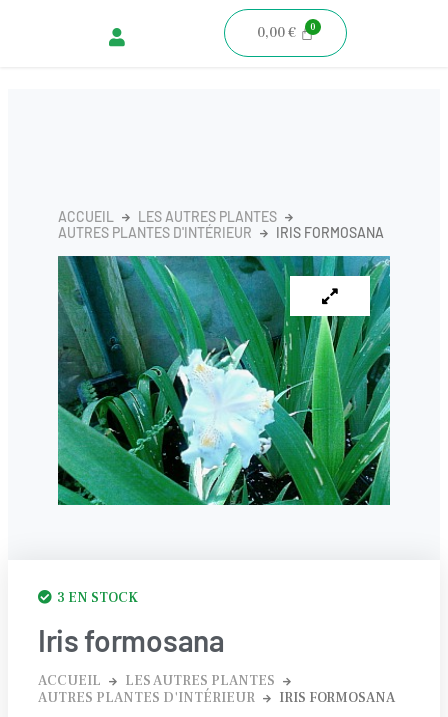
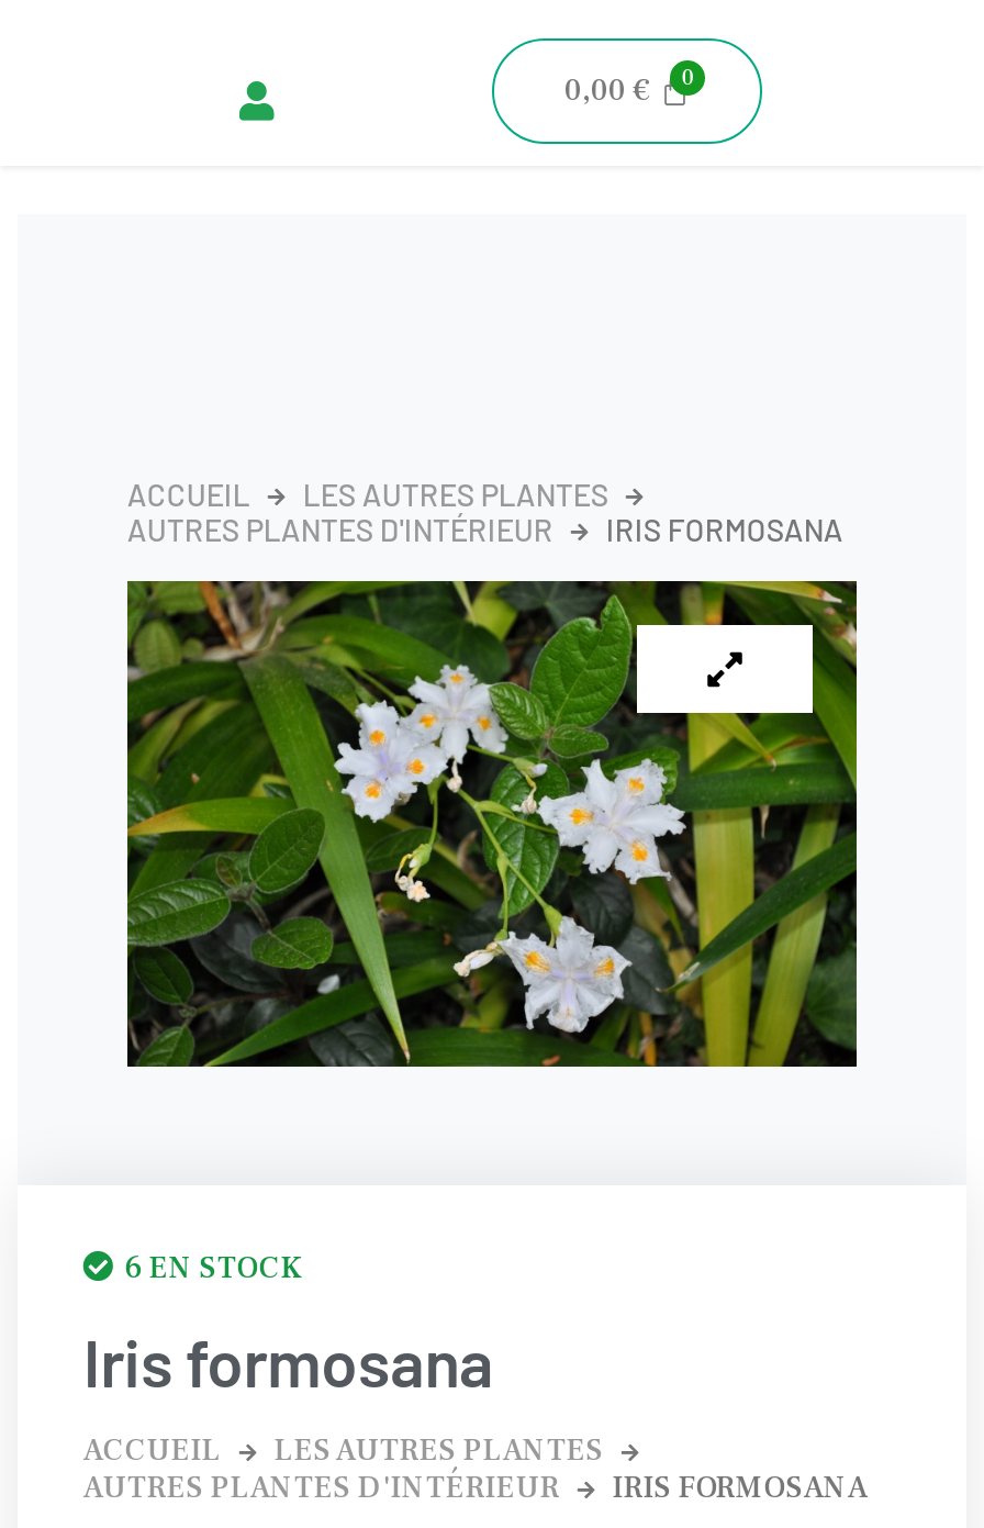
[57,255,391,506] [image] -> [125,579,859,1071] [image]
[57,589,138,607] 3 EN STOCK -> [125,1249,303,1289] 6 EN STOCK

